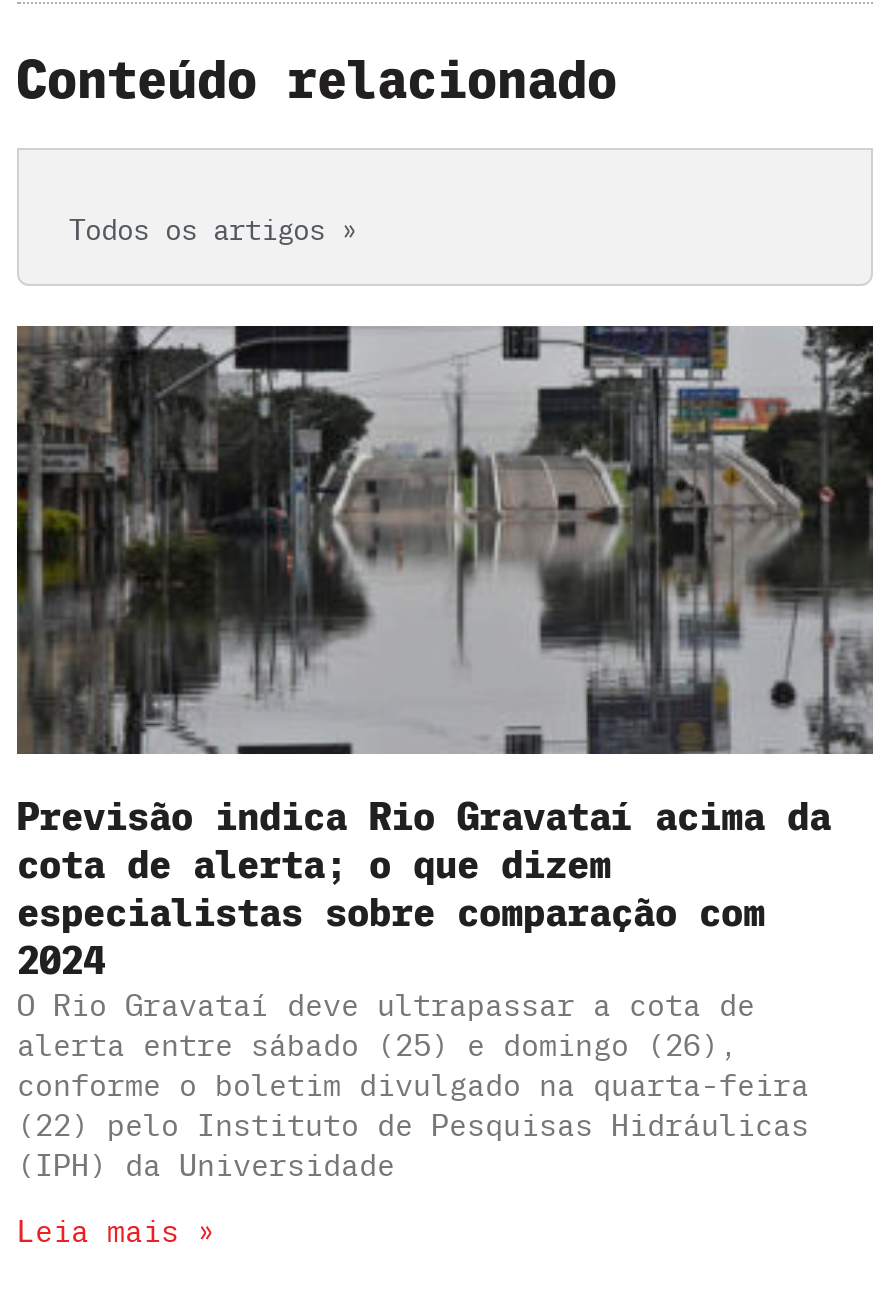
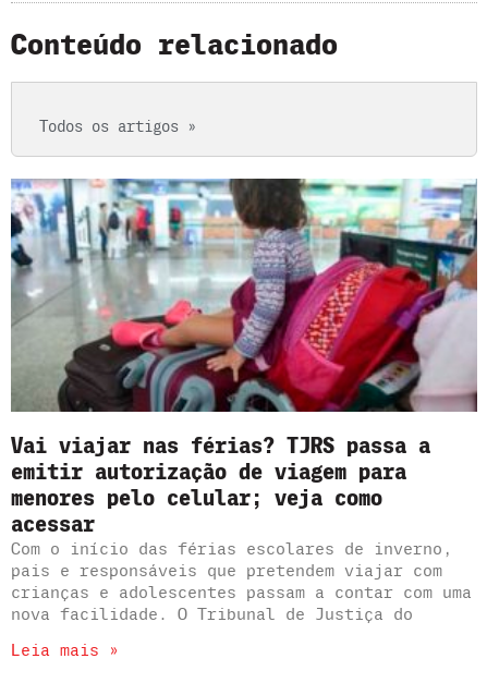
[15,324,875,1184] [image] | Previsão indica Rio Gravataí acima da | cota de alerta; o que dizem | especialistas sobre comparação com | 2024 | O Rio Gravataí deve ultrapassar a cota de | alerta entre sábado (25) e domingo (26), | conforme o boletim divulgado na quarta-feira | (22) pelo Instituto de Pesquisas Hidráulicas | (IPH) da Universidade -> [10,179,477,624] [image] | Vai viajar nas férias? TJRS passa a | emitir autorização de viagem para | menores pelo celular; veja como | acessar | Com o início das férias escolares de inverno, | pais e responsáveis que pretendem viajar com | crianças e adolescentes passam a contar com uma | nova facilidade. O Tribunal de Justiça do

